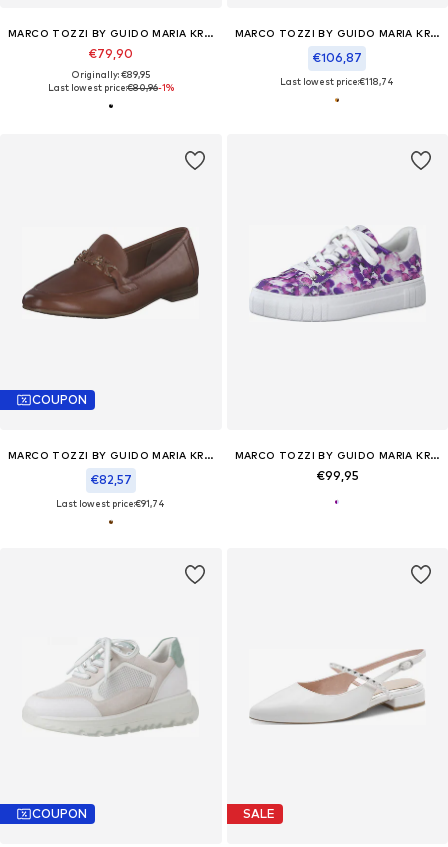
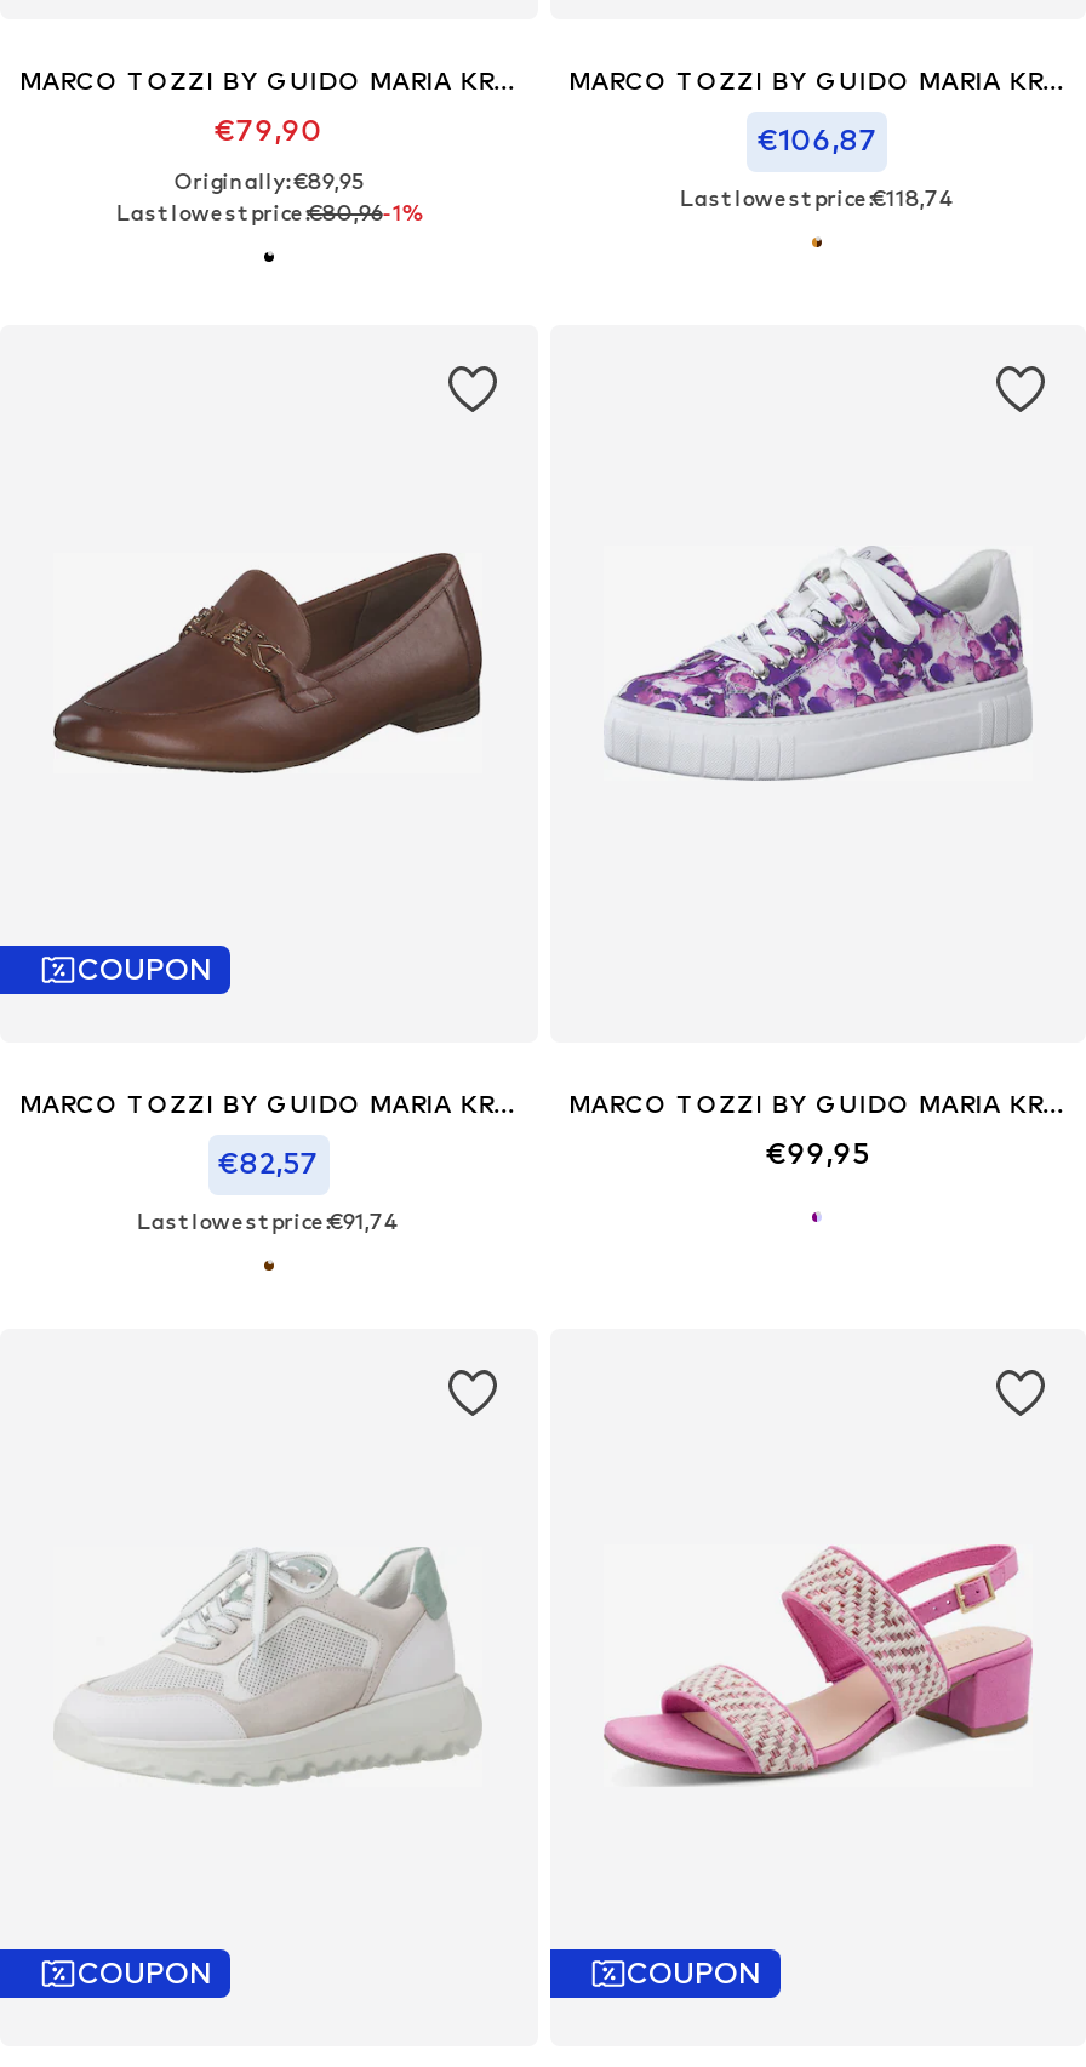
[251,637,426,736] [image] -> [606,1542,1035,1787] [image]
[242,806,274,821] SALE -> [627,1955,760,1991] COUPON

